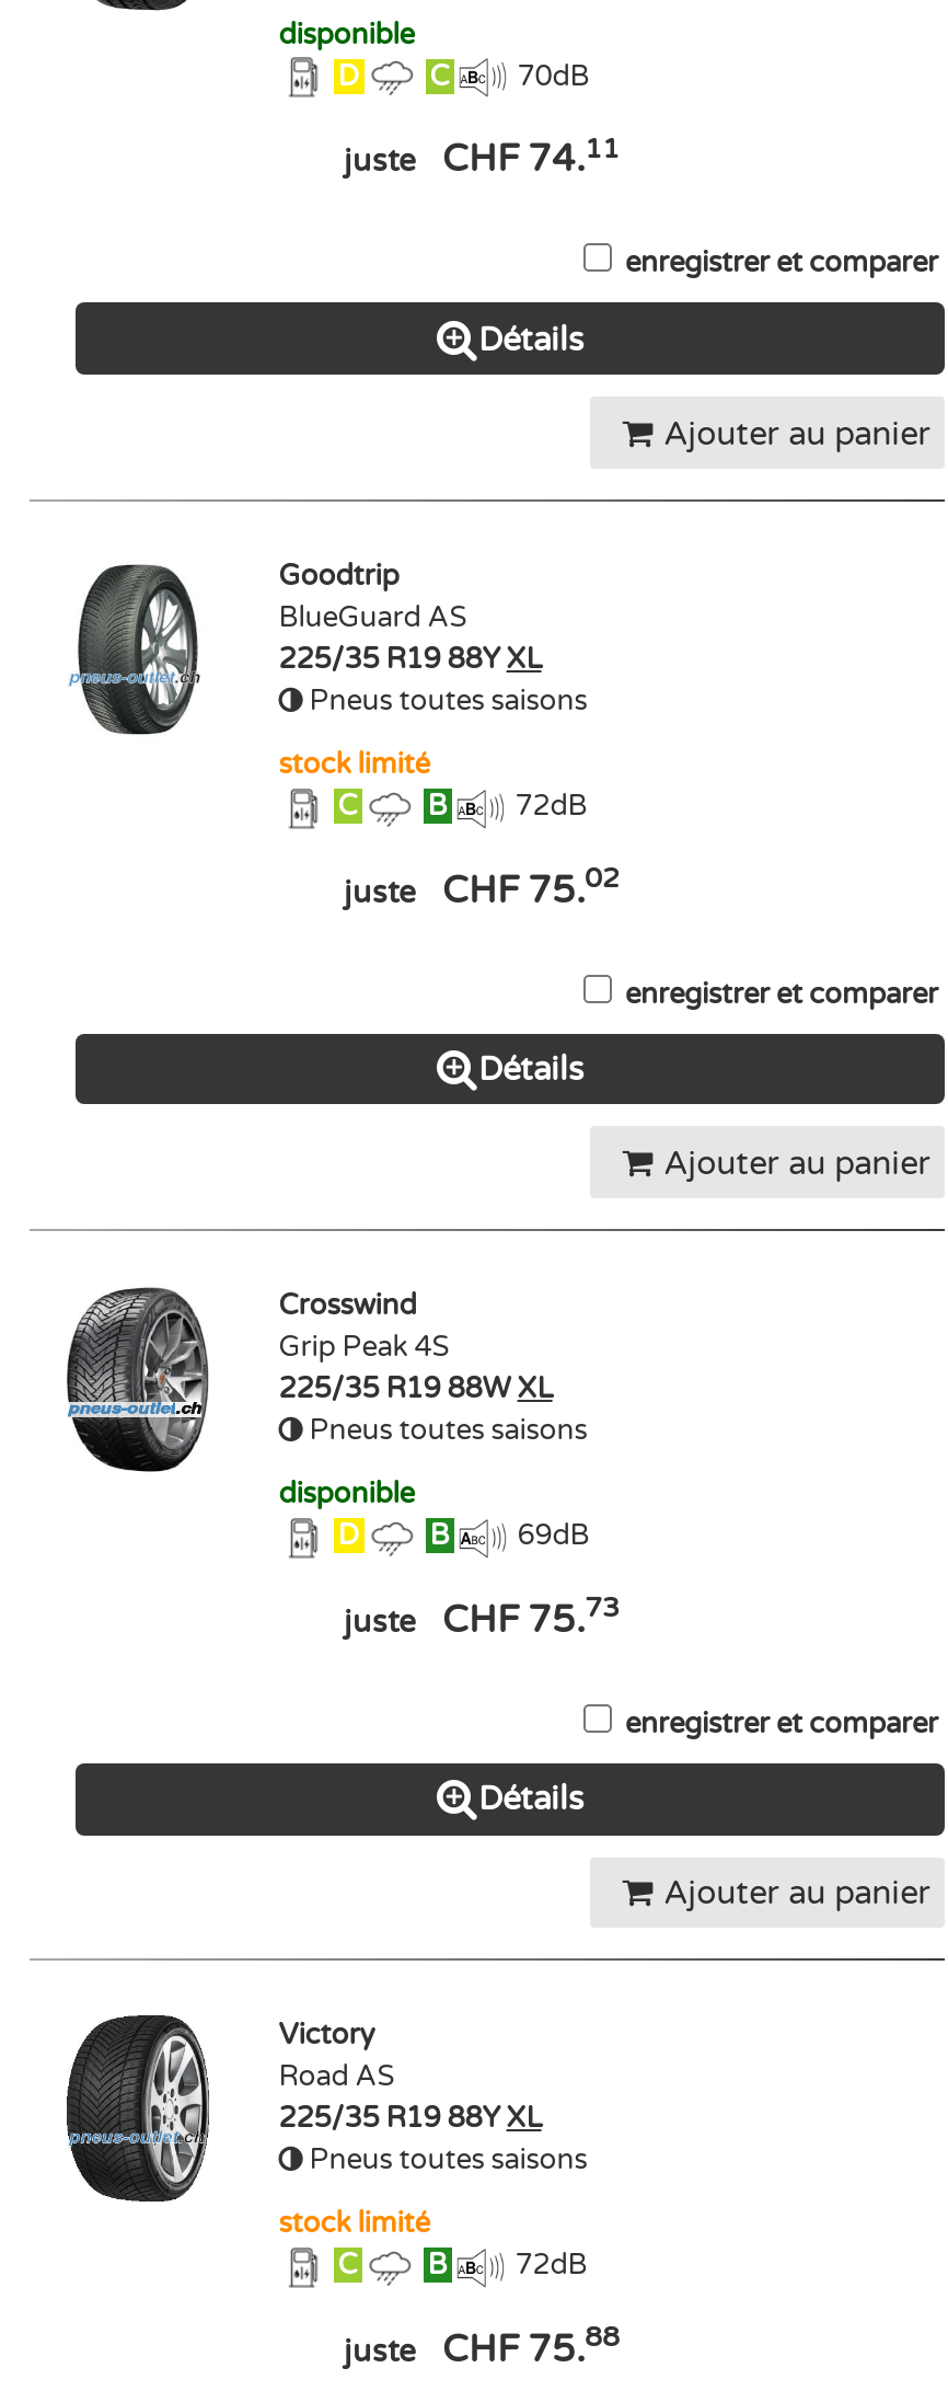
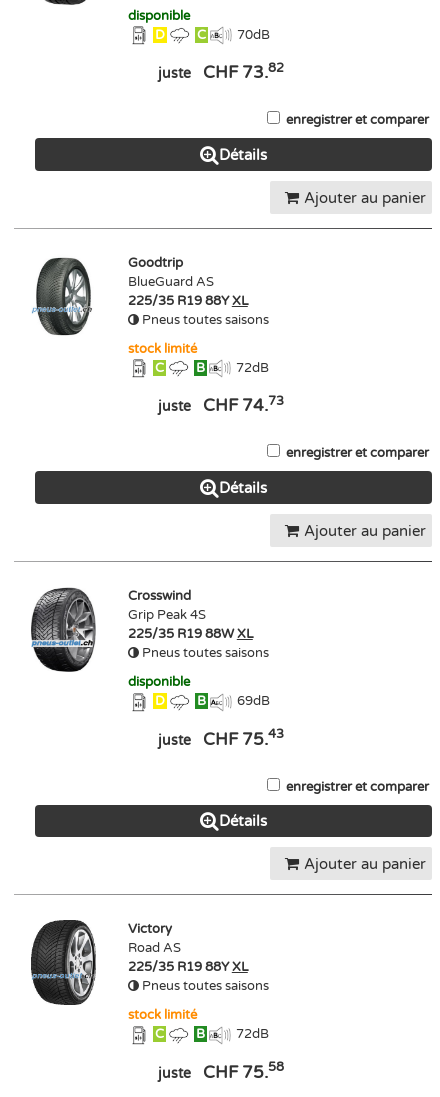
[344,131,620,183] juste CHF 74.11 -> [157,60,283,83] juste CHF 73.82
[344,861,620,912] juste CHF 75.02 -> [157,393,283,416] juste CHF 74.73
[344,1591,620,1642] juste CHF 75.73 -> [157,726,283,749] juste CHF 75.43
[344,2320,620,2372] juste CHF 75.88 -> [157,1059,283,1083] juste CHF 75.58

